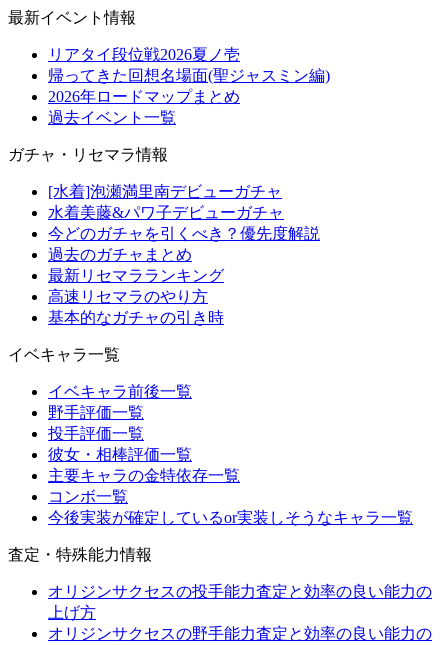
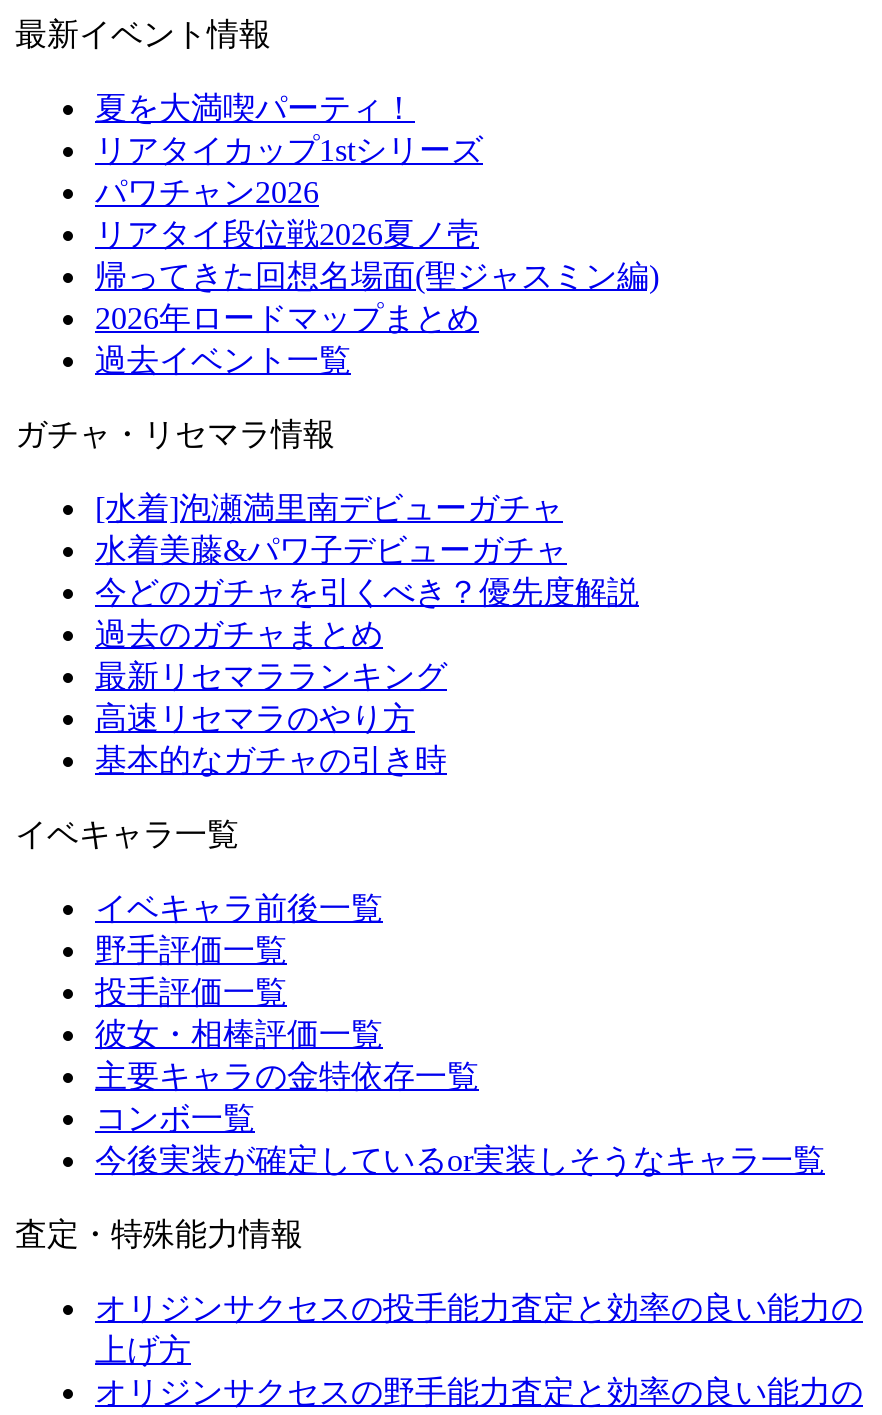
none -> [95,91,483,209] 夏を大満喫パーティ！ | リアタイカップ1stシリーズ | パワチャン2026

